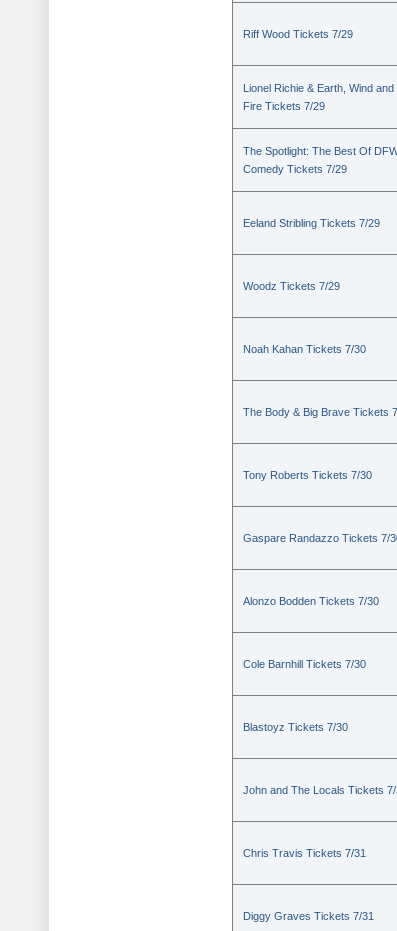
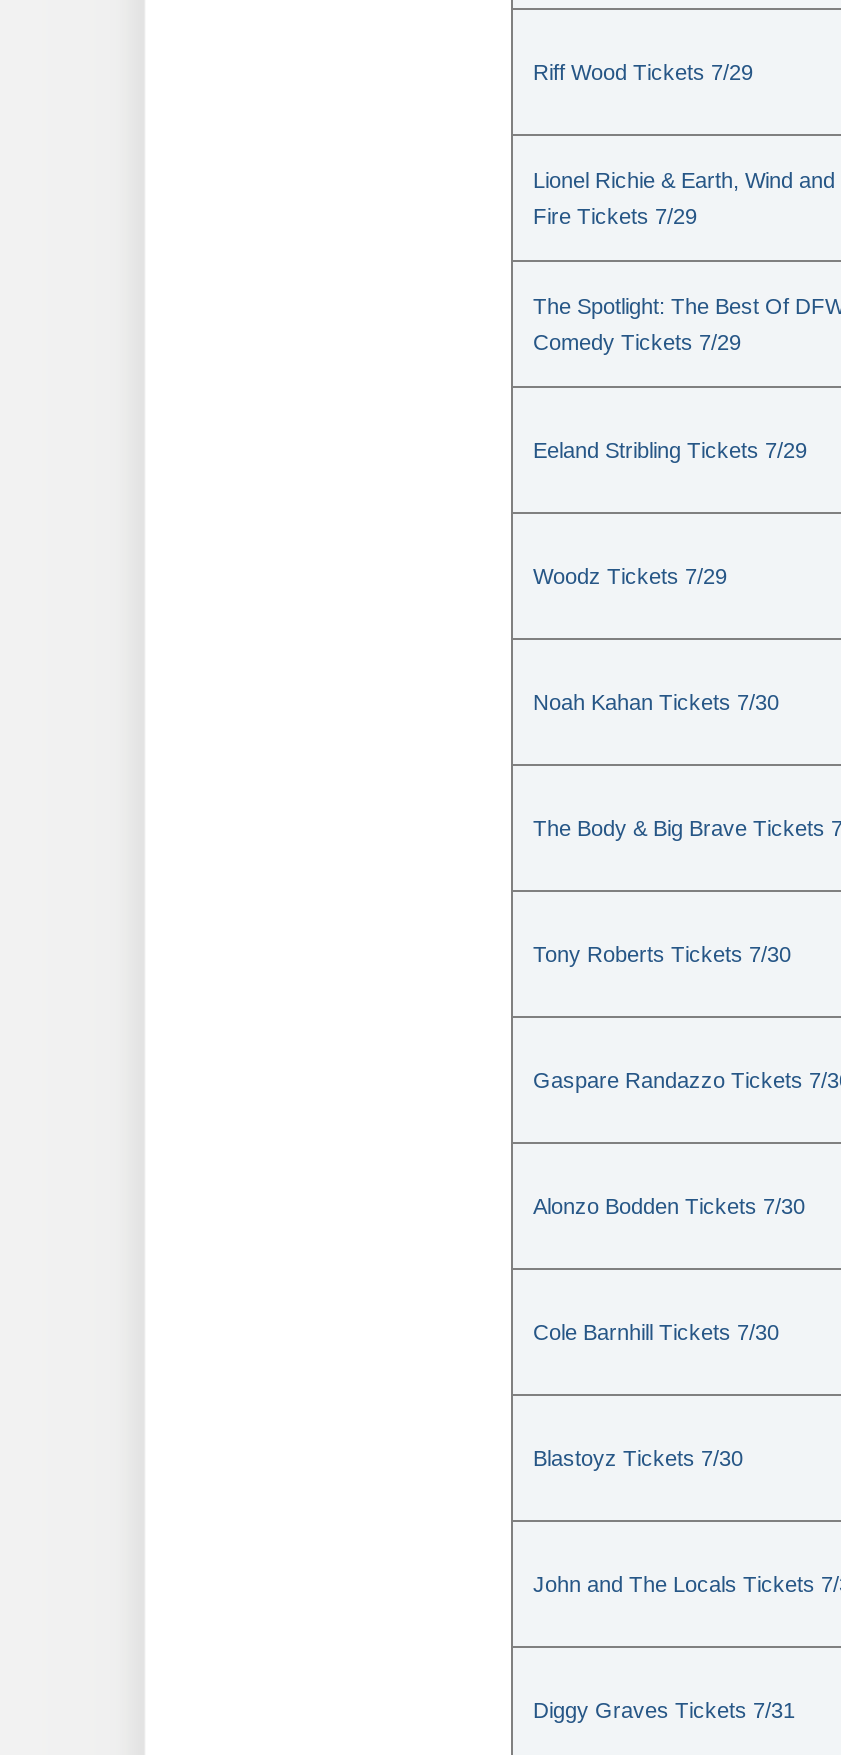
[243,847,366,859] Chris Travis Tickets 7/31 -> none

